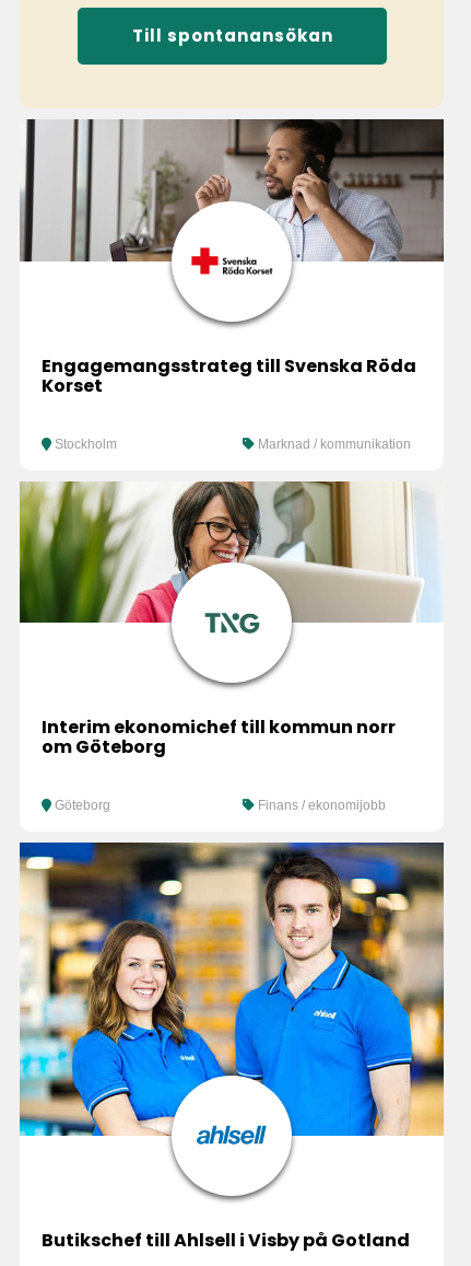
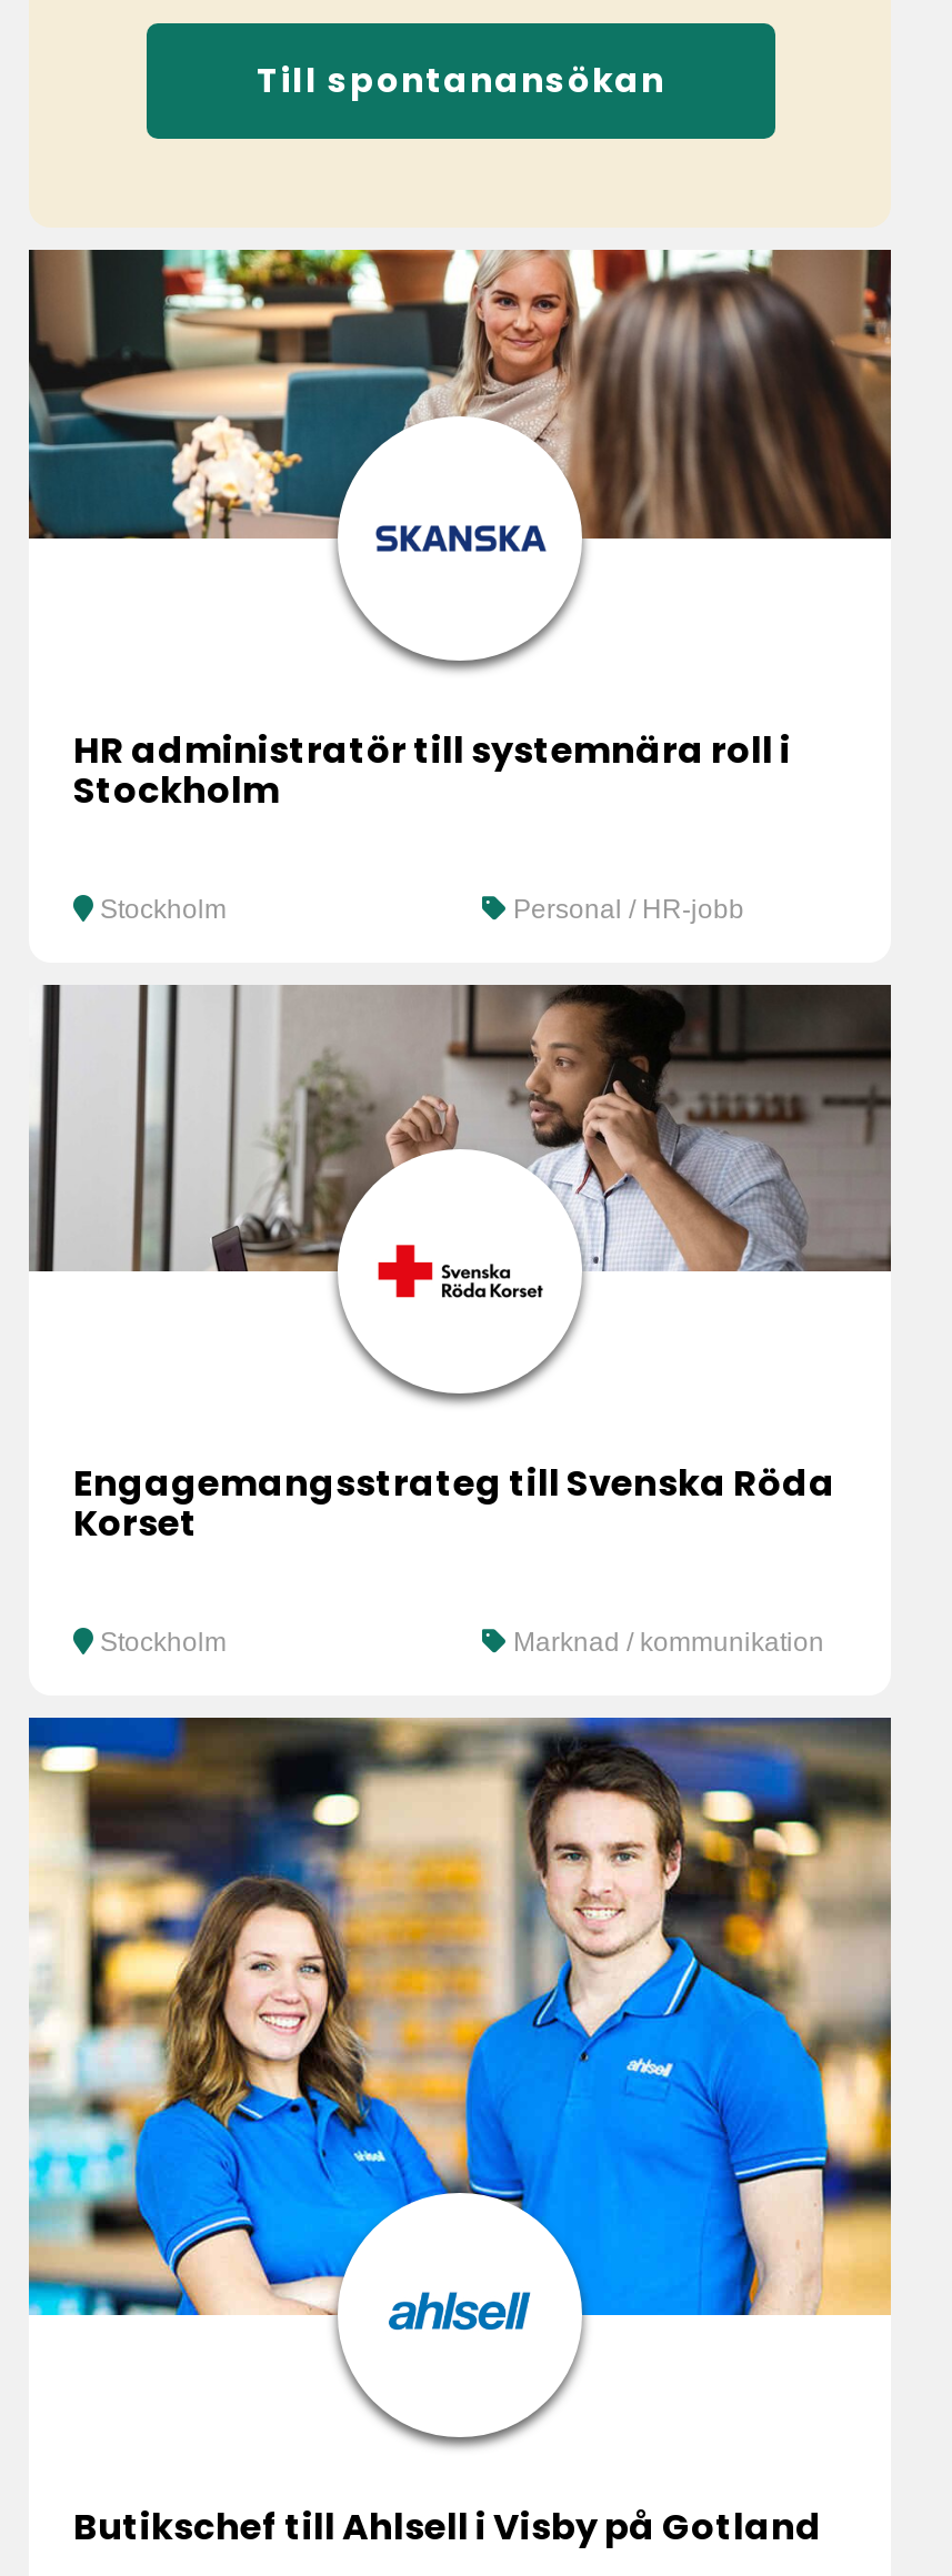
none -> [27,248,891,565] [image]
none -> [73,725,791,924] HR administratör till systemnära roll i | Stockholm | Stockholm | Personal / HR-jobb
moved [107,119,445,264] -> [207,983,893,1276]: [image]
moved [42,353,416,452] -> [73,1458,835,1658]: Engagemangsstrateg till Svenska Röda | Korset | Stockholm | Marknad / kommunikation
[19,480,444,636] [image] -> none
[42,715,396,813] Interim ekonomichef till kommun norr | om Göteborg | Göteborg | Finans / ekonomijobb -> none

